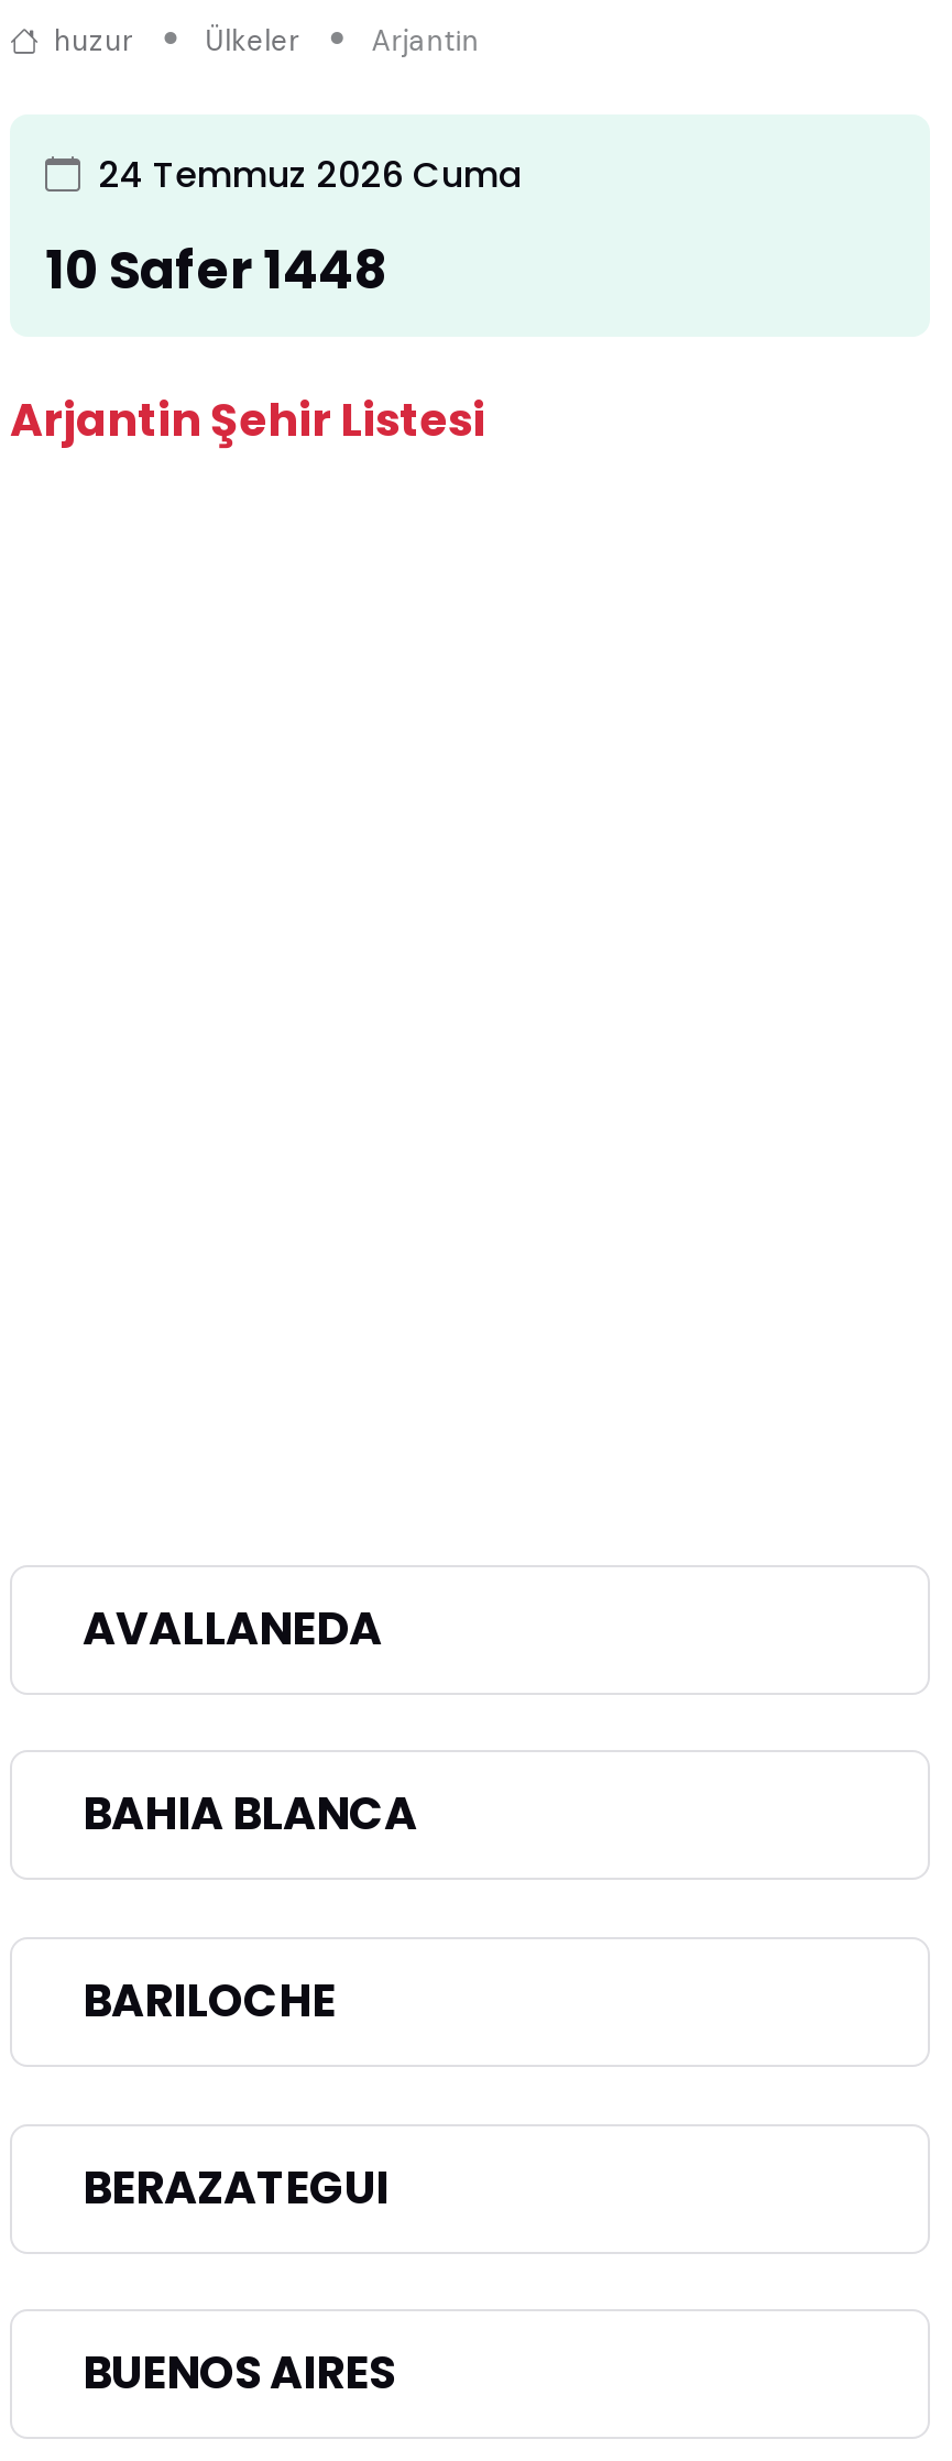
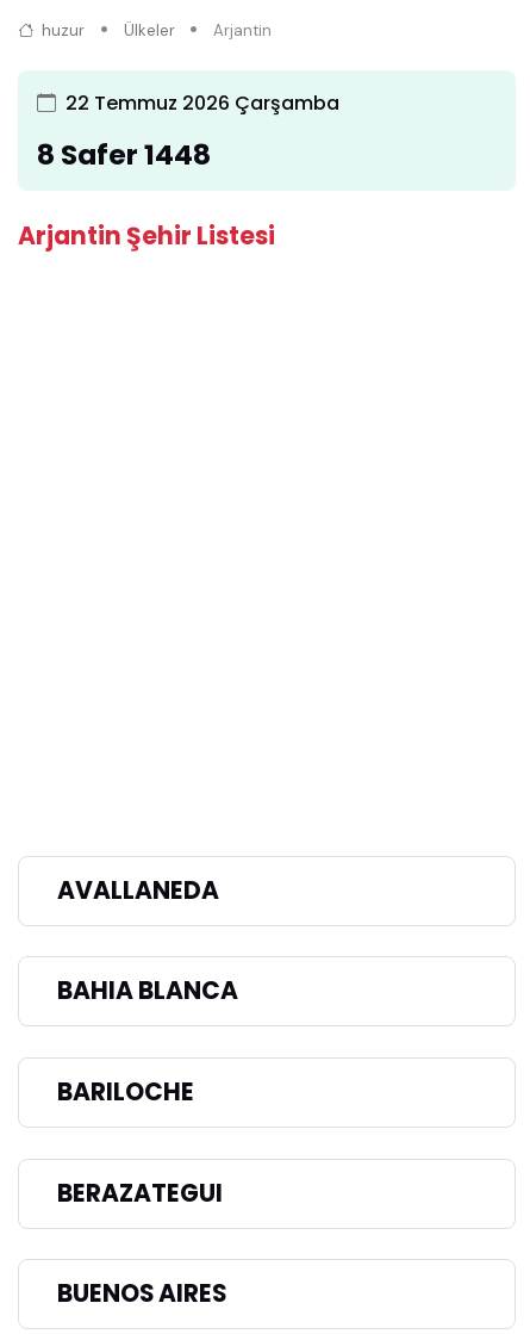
[98,150,523,200] 24 Temmuz 2026 Cuma -> [66,89,339,117] 22 Temmuz 2026 Çarşamba
[45,233,386,306] 10 Safer 1448 -> [37,135,211,174] 8 Safer 1448

